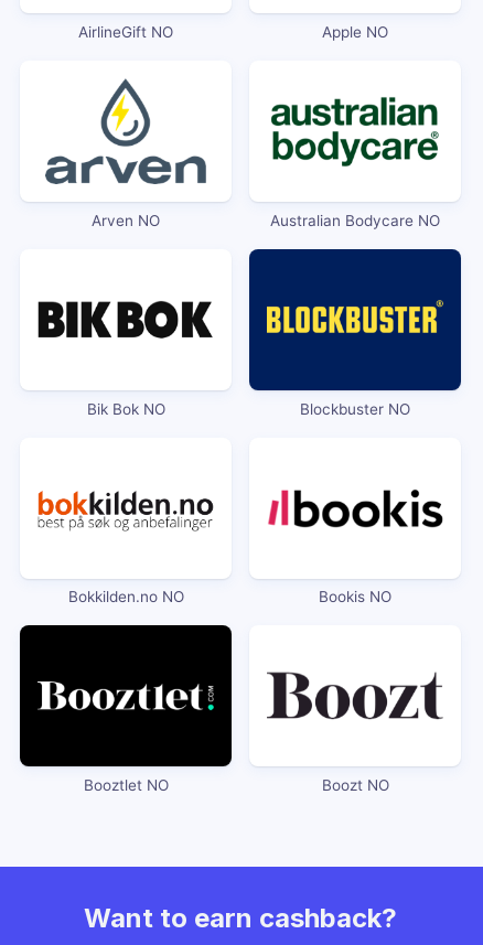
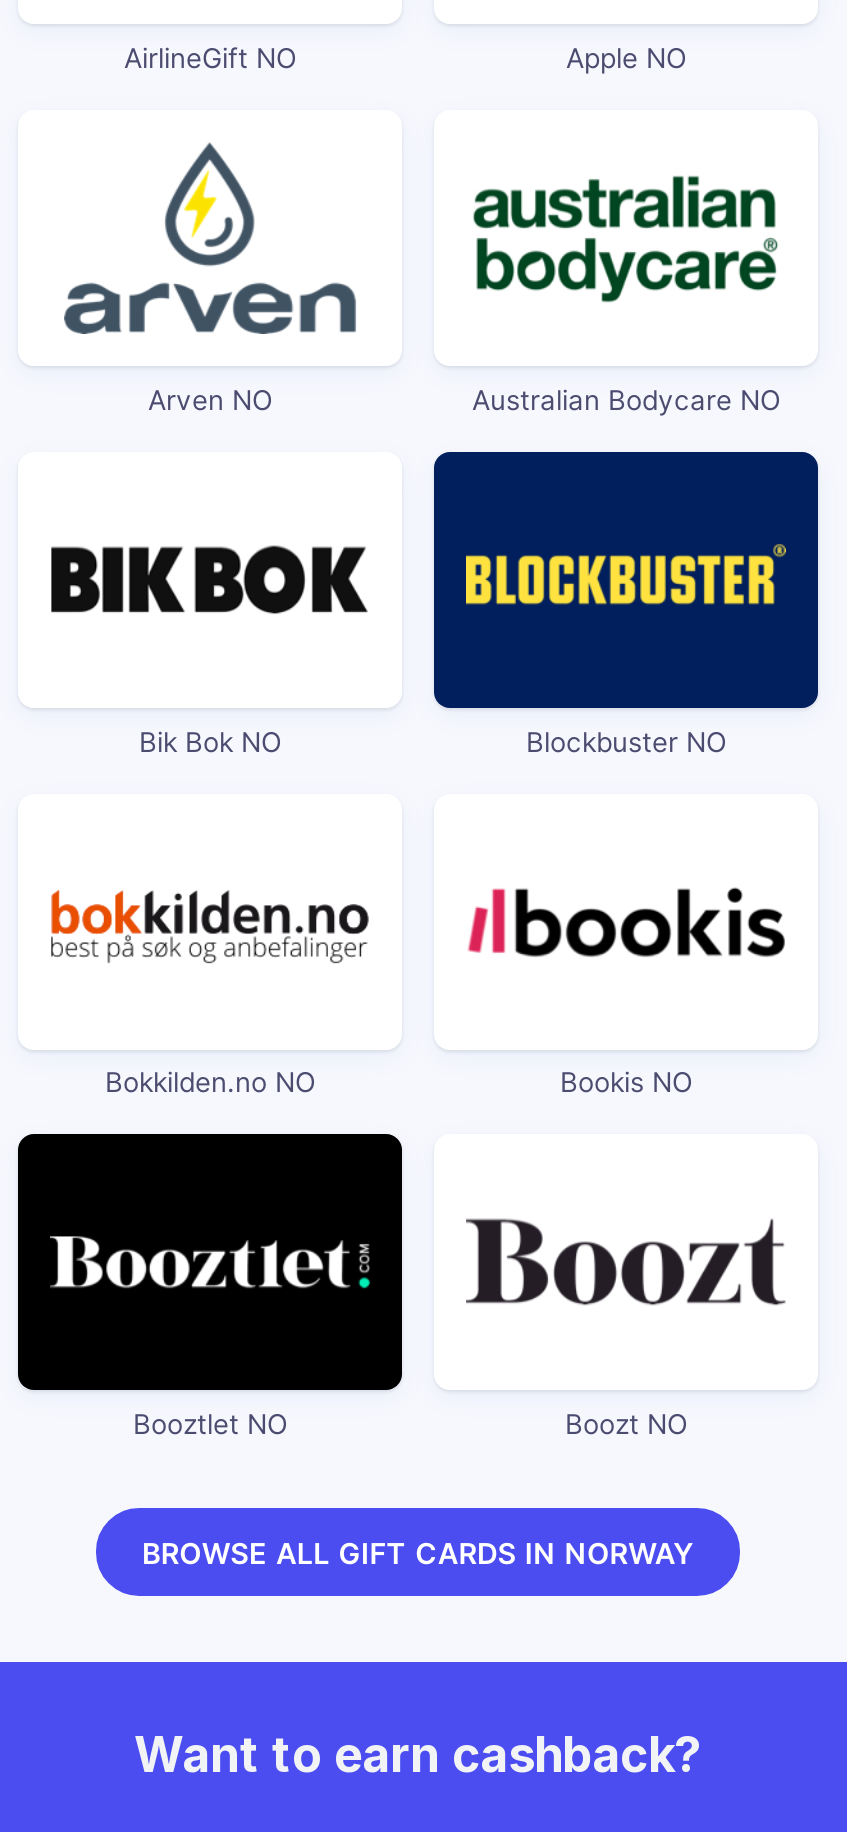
none -> [142,1535,694,1569] BROWSE ALL GIFT CARDS IN NORWAY

